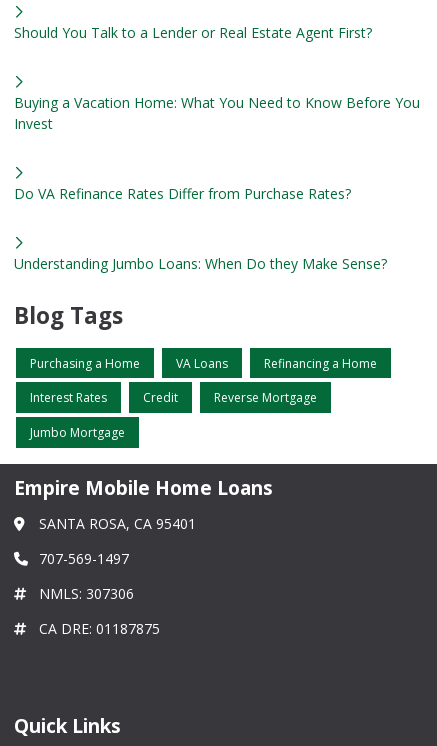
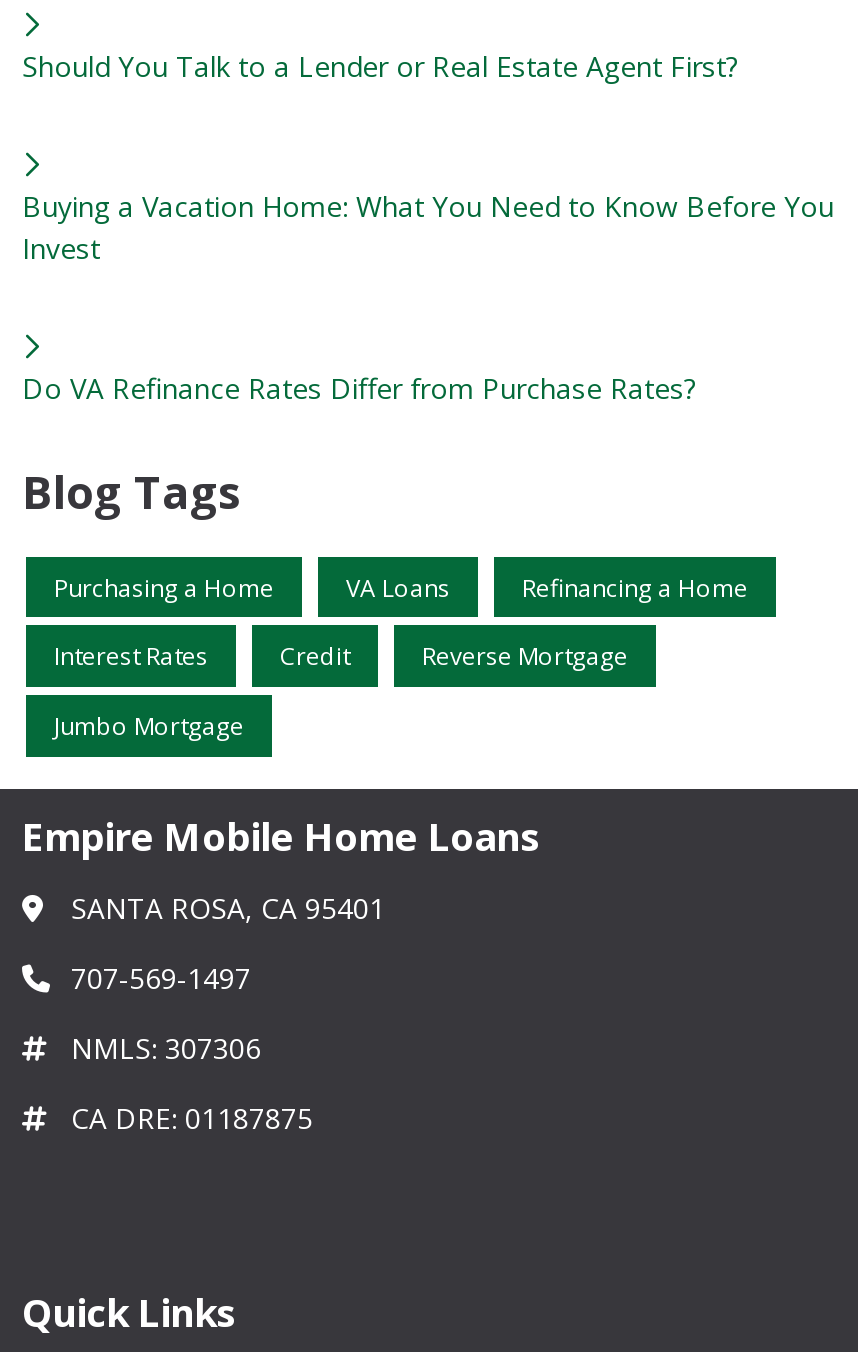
[14,254,387,273] Understanding Jumbo Loans: When Do they Make Sense? -> none

